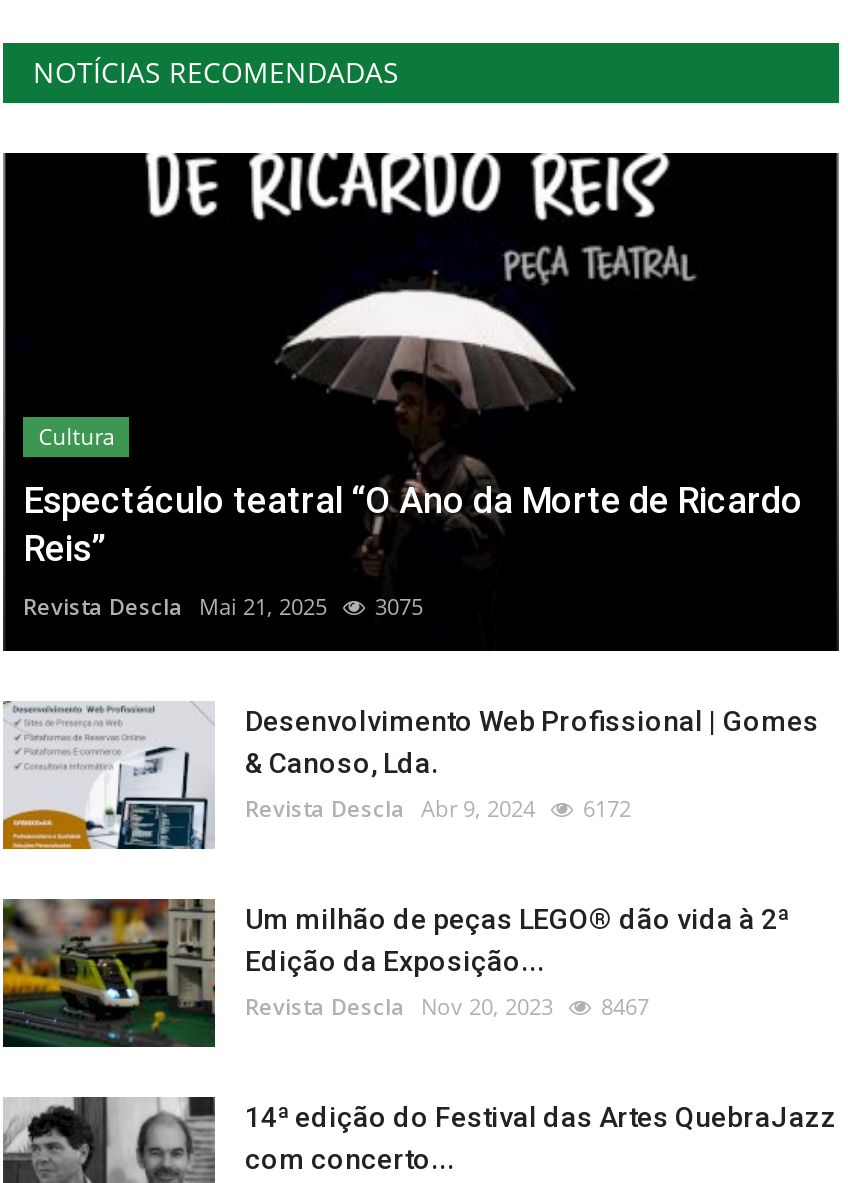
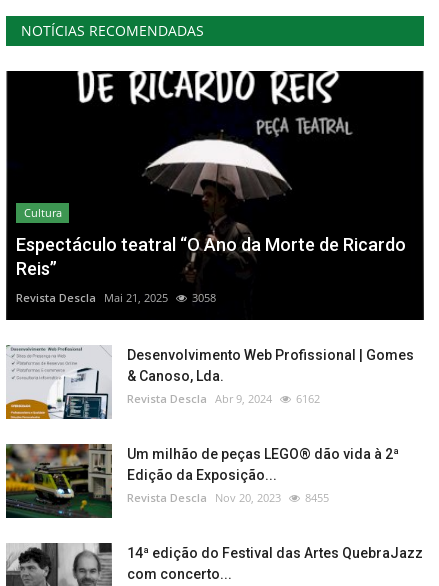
[23,591,423,621] Revista Descla Mai 21, 2025 3075 -> [16,290,216,305] Revista Descla Mai 21, 2025 3058
[245,793,631,823] Revista Descla Abr 9, 2024 6172 -> [127,391,320,406] Revista Descla Abr 9, 2024 6162
[245,991,649,1021] Revista Descla Nov 20, 2023 8467 -> [127,490,329,505] Revista Descla Nov 20, 2023 8455

